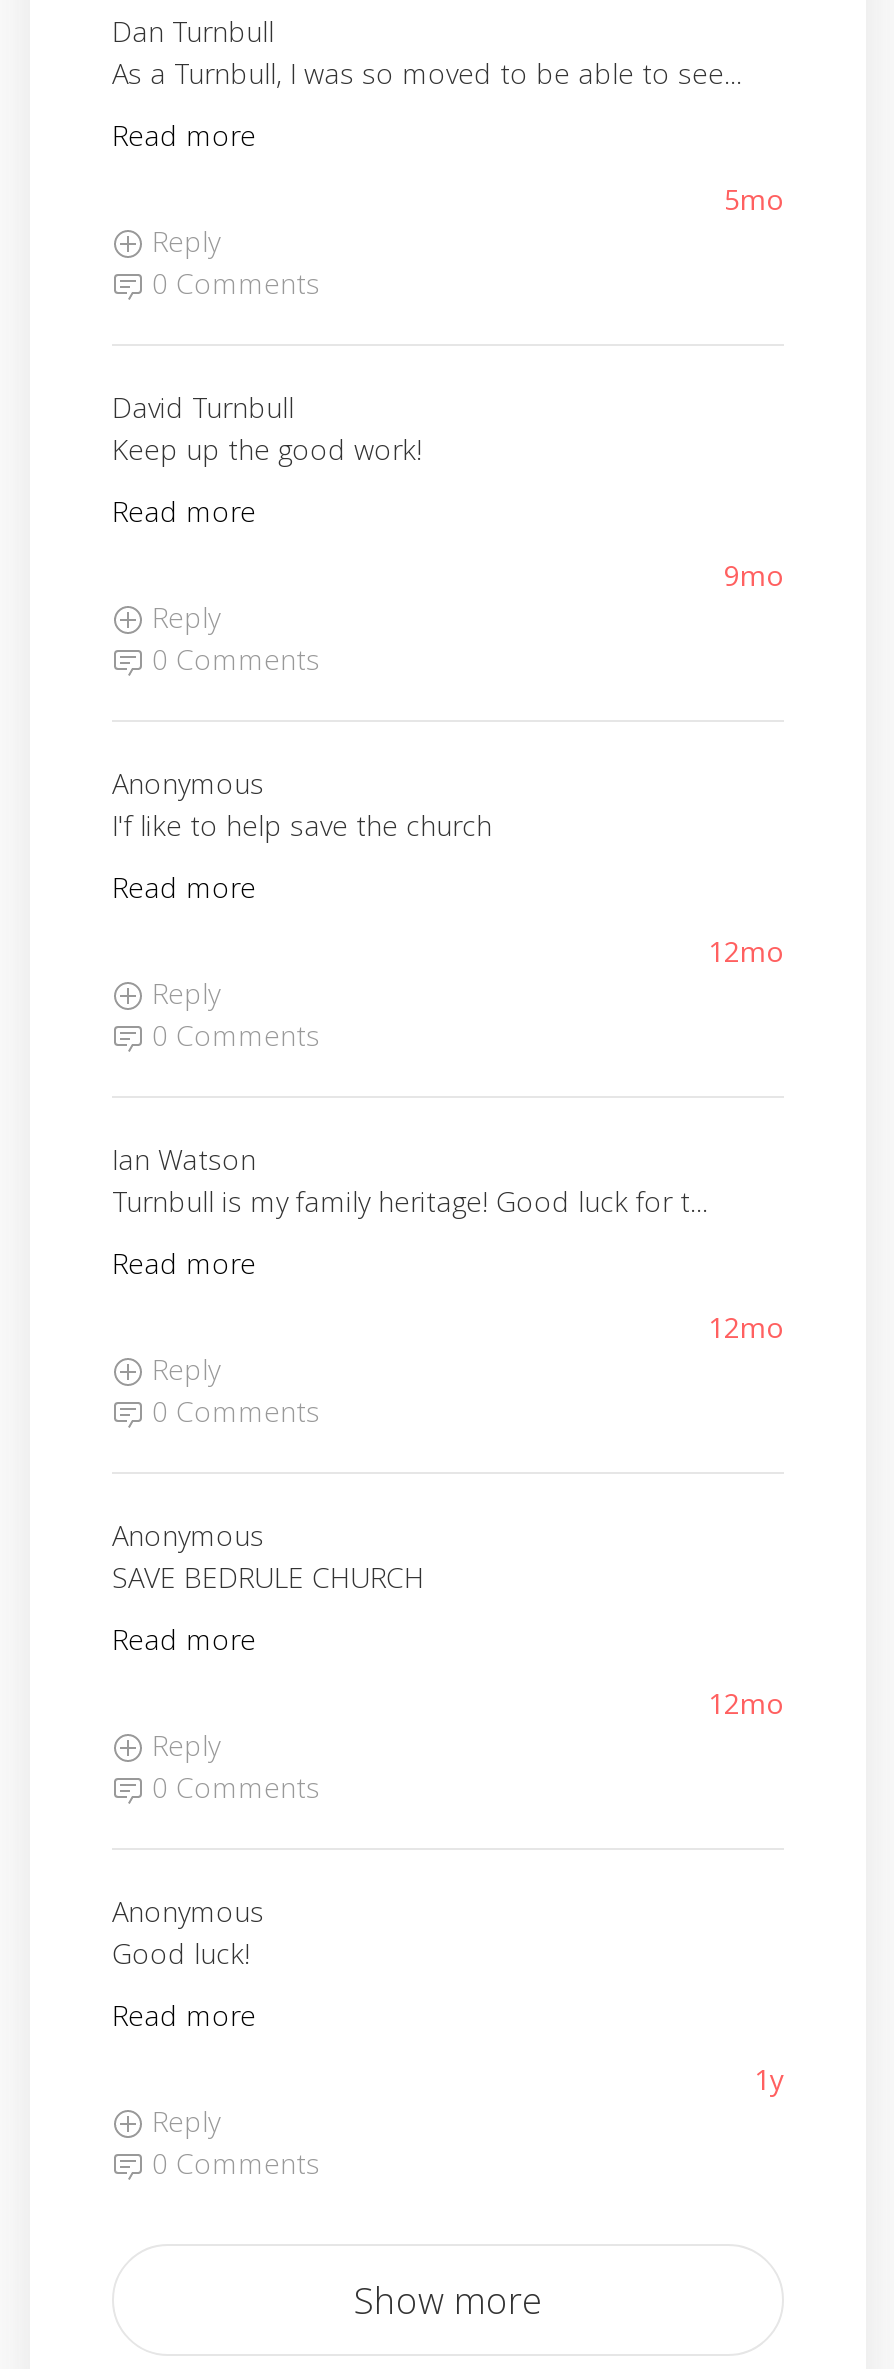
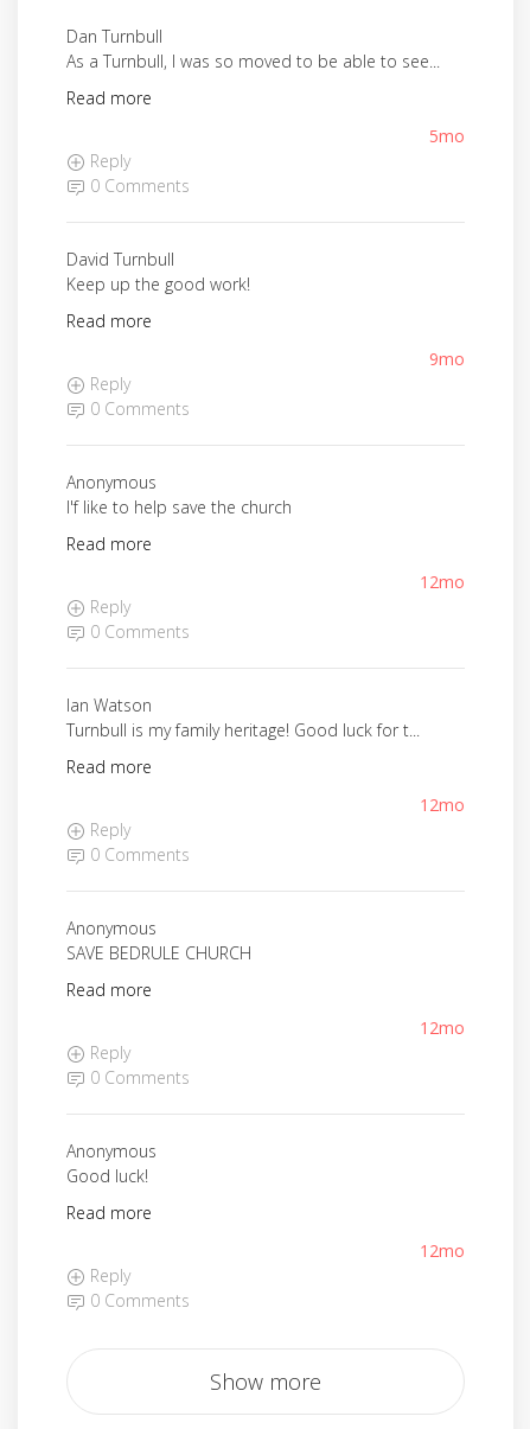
[754,2059,784,2097] 1y -> [420,1239,465,1261] 12mo

